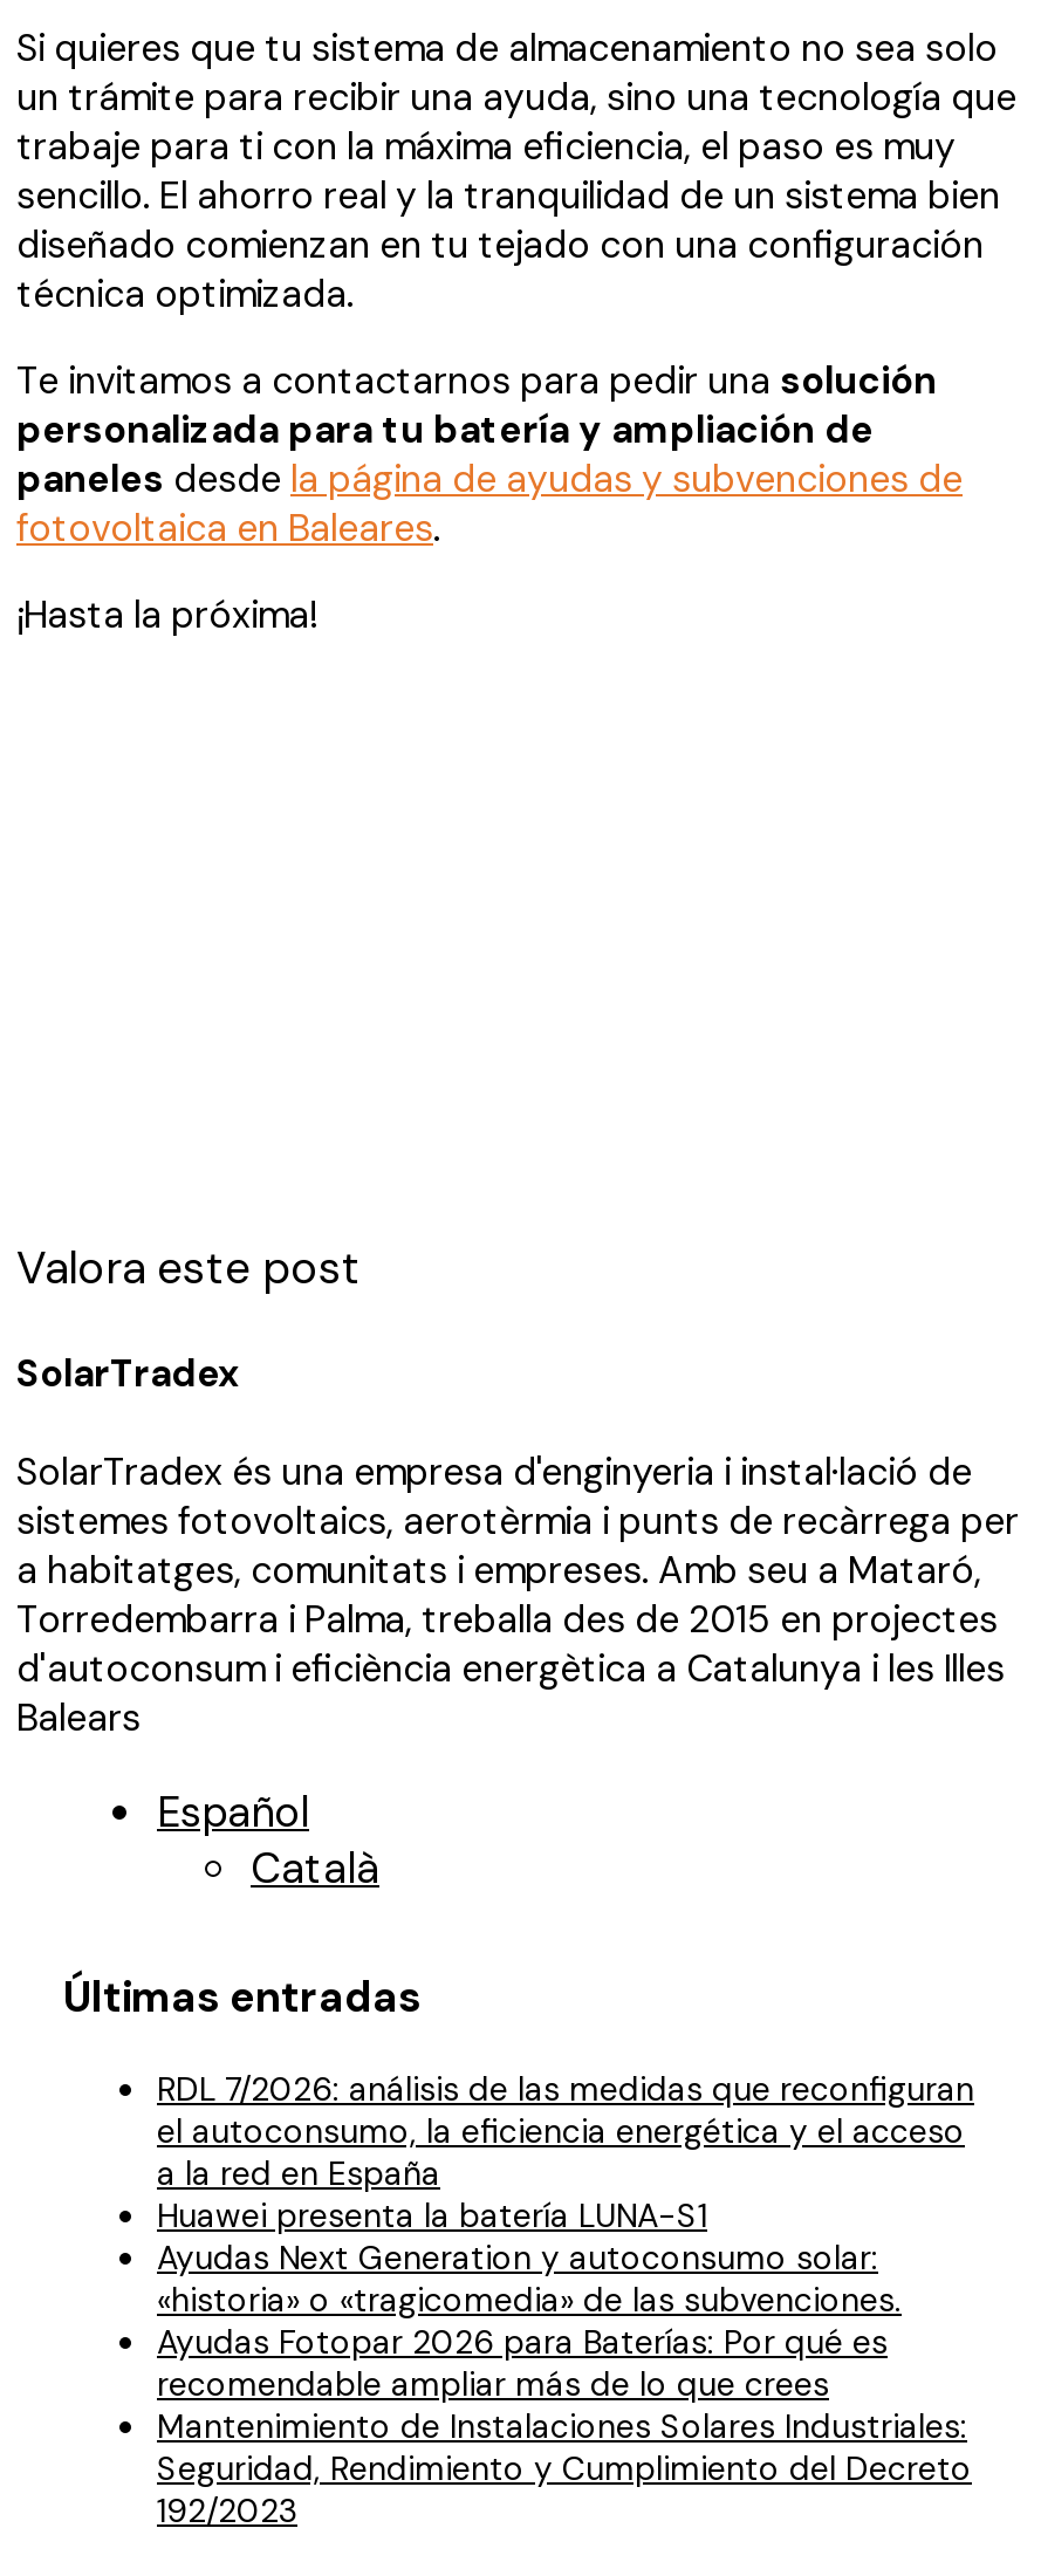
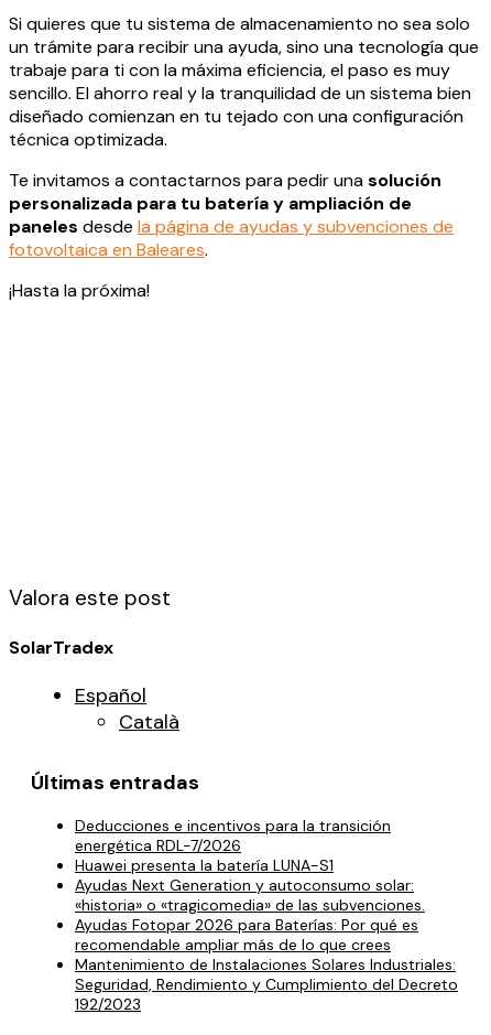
[16,1447,1019,1742] SolarTradex és una empresa d'enginyeria i instal·lació de | sistemes fotovoltaics, aerotèrmia i punts de recàrrega per | a habitatges, comunitats i empreses. Amb seu a Mataró, | Torredembarra i Palma, treballa des de 2015 en projectes | d'autoconsum i eficiència energètica a Catalunya i les Illes | Balears -> none
[157,2068,974,2194] RDL 7/2026: análisis de las medidas que reconfiguran | el autoconsumo, la eficiencia energética y el acceso | a la red en España -> [75,816,391,855] Deducciones e incentivos para la transición | energética RDL-7/2026

